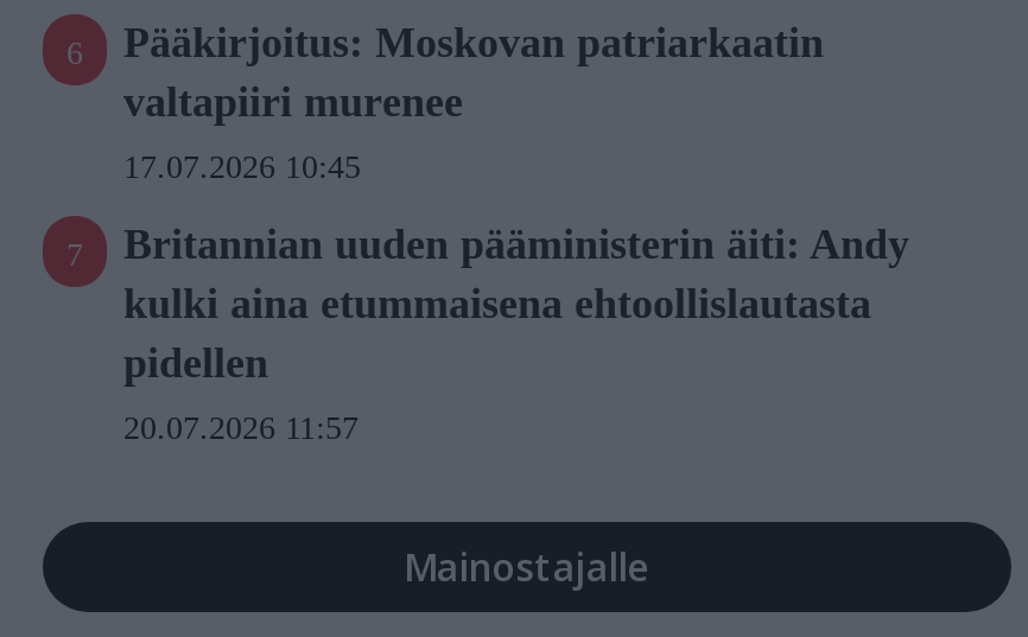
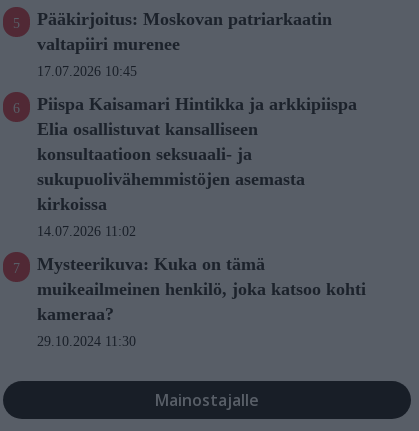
[123,220,909,445] Britannian uuden pääministerin äiti: Andy | kulki aina etummaisena ehtoollislautasta | pidellen | 20.07.2026 11:57 -> [37,94,366,349] Piispa Kaisamari Hintikka ja arkkipiispa | Elia osallistuvat kansalliseen | konsultaatioon seksuaali- ja | sukupuolivähemmistöjen asemasta | kirkoissa | 14.07.2026 11:02 | Mysteerikuva: Kuka on tämä | muikeailmeinen henkilö, joka katsoo kohti | kameraa? | 29.10.2024 11:30

